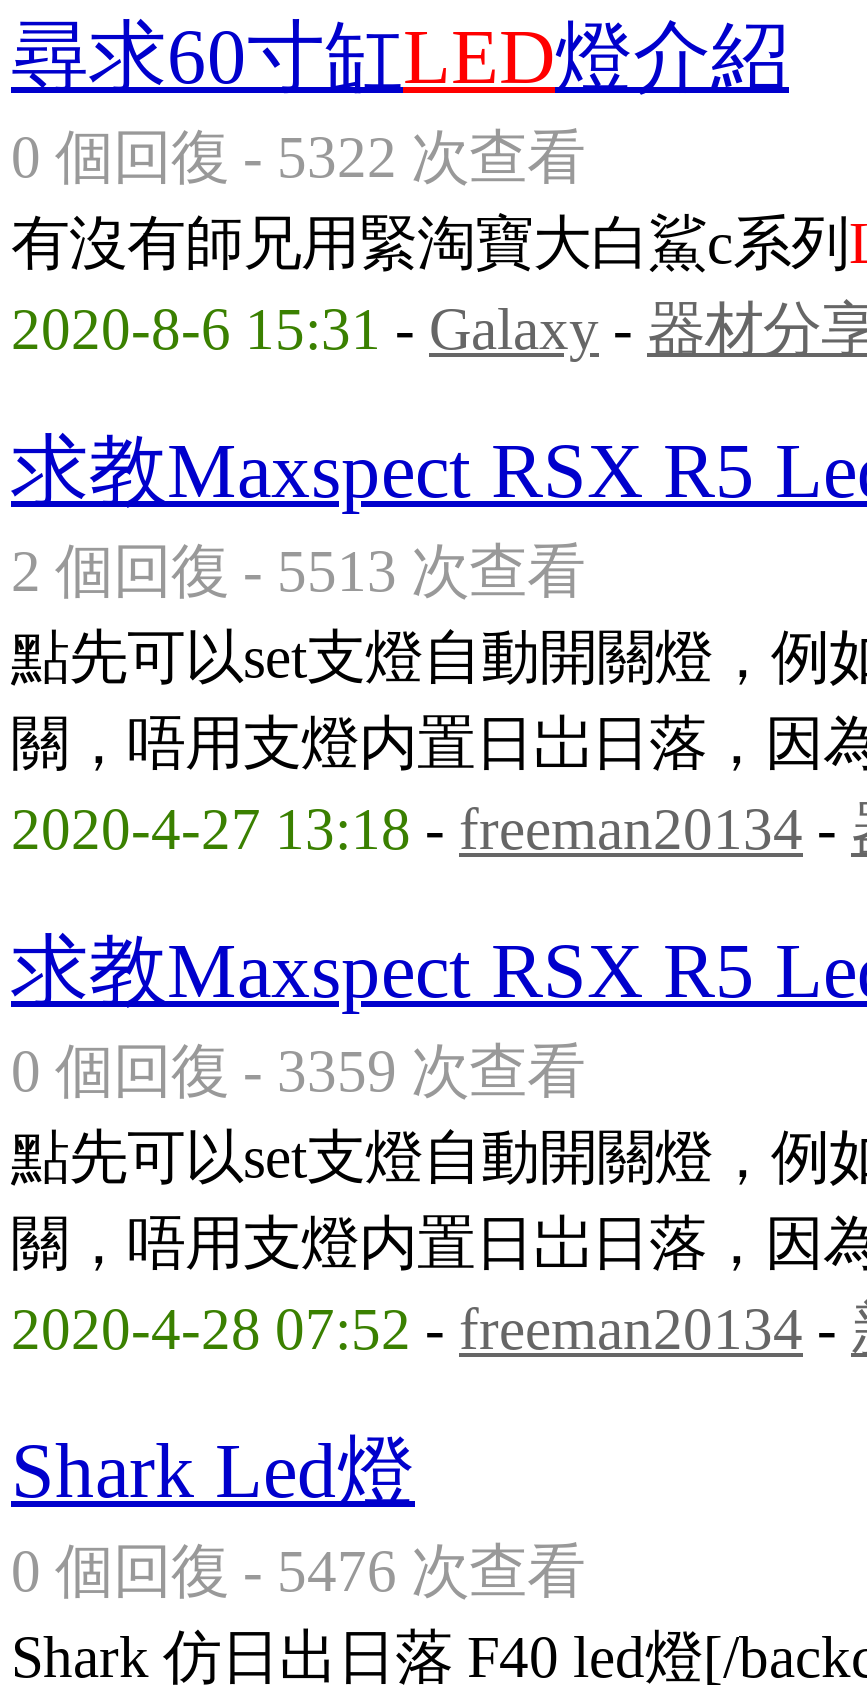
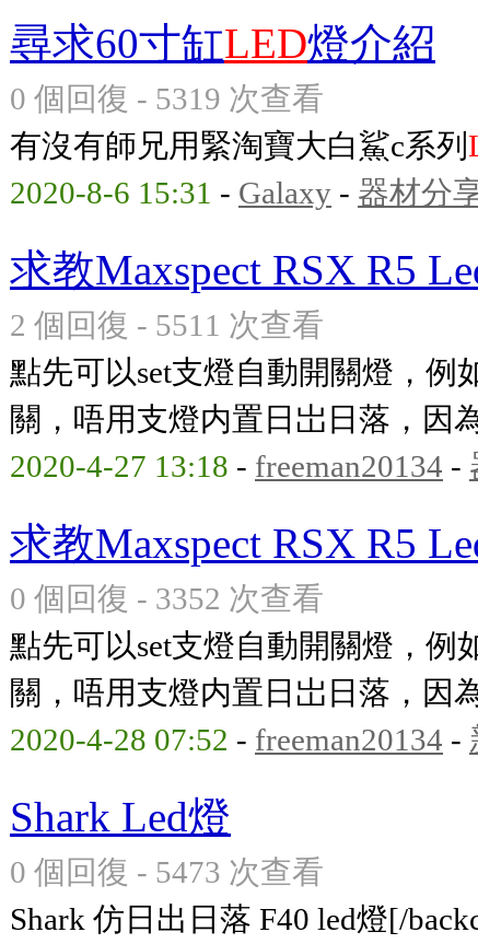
[11,125,585,189] 0 個回復 - 5322 次查看 -> [10,81,324,116] 0 個回復 - 5319 次查看
[11,539,585,603] 2 個回復 - 5513 次查看 -> [10,307,324,342] 2 個回復 - 5511 次查看
[11,1039,585,1103] 0 個回復 - 3359 次查看 -> [10,581,324,616] 0 個回復 - 3352 次查看
[11,1539,585,1603] 0 個回復 - 5476 次查看 -> [10,854,324,889] 0 個回復 - 5473 次查看

